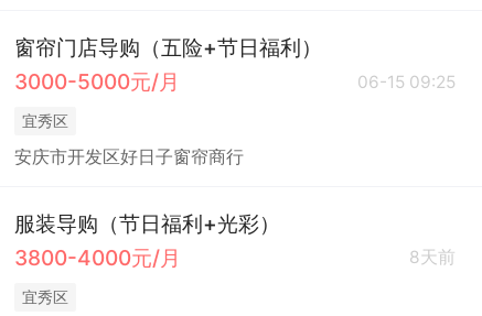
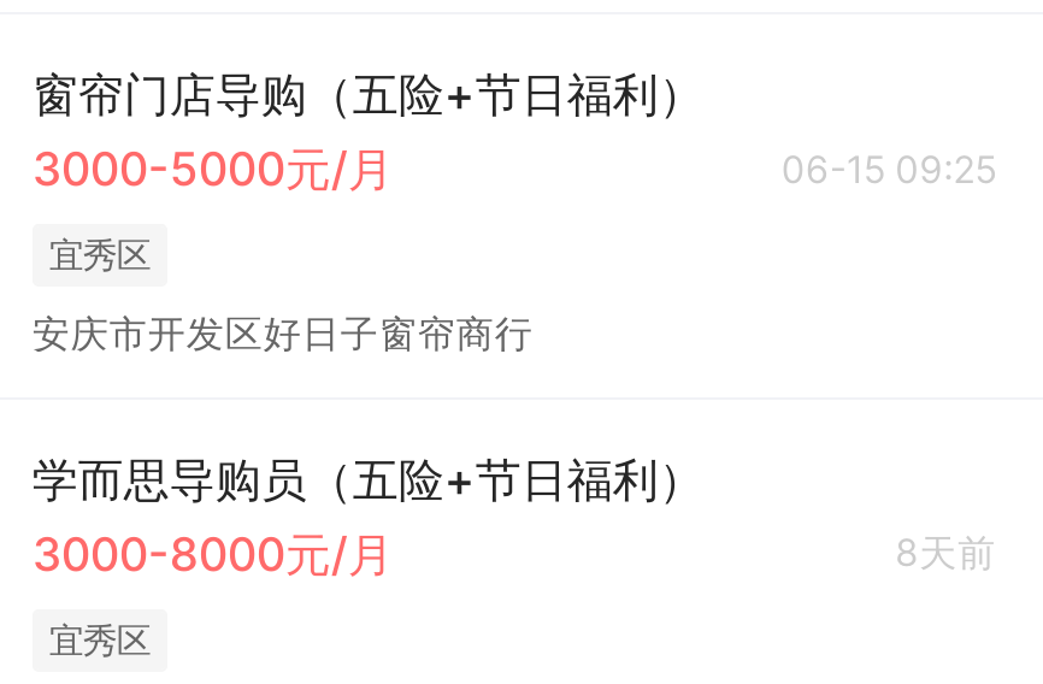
[14,210,280,271] 服装导购（节日福利+光彩） | 3800-4000元/月 -> [32,451,704,583] 学而思导购员（五险+节日福利） | 3000-8000元/月

